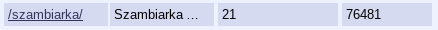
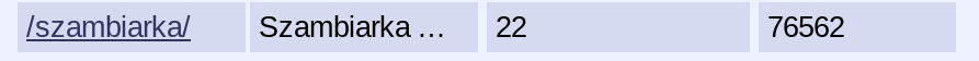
[222,7,236,22] 21 -> [496,11,526,44] 22
[346,7,381,22] 76481 -> [767,11,844,44] 76562

